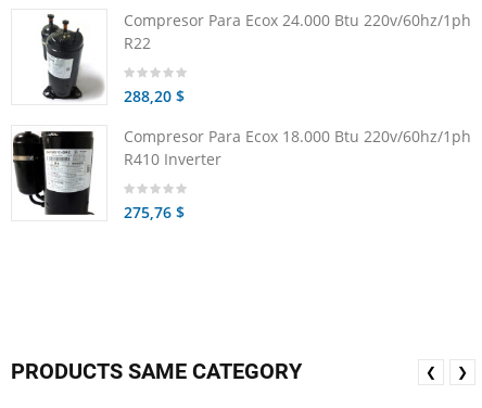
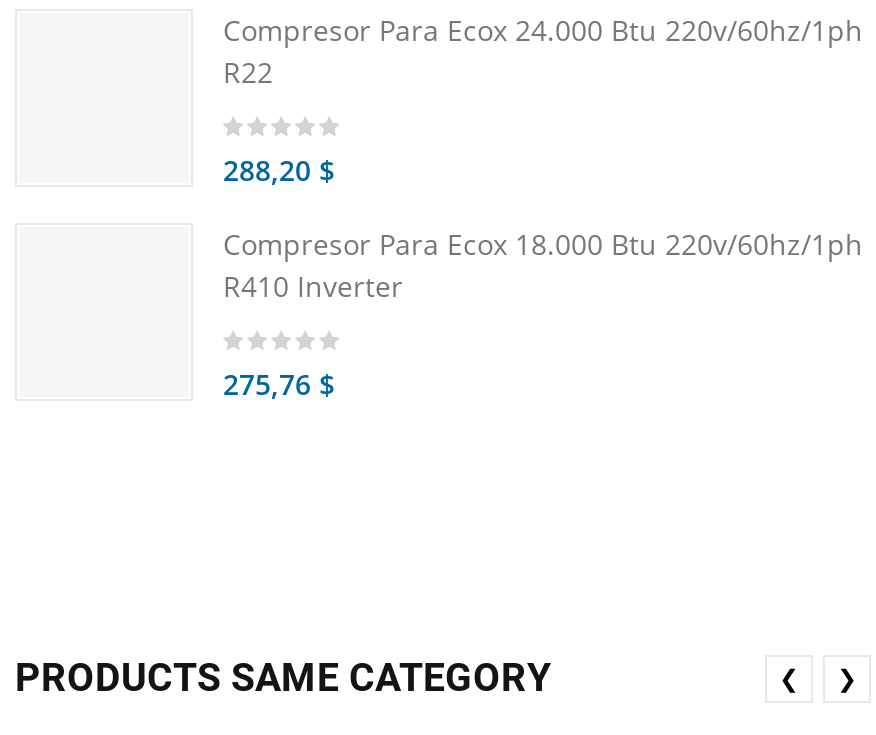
[40,13,104,101] [image] -> none
[12,130,94,216] [image] -> none

